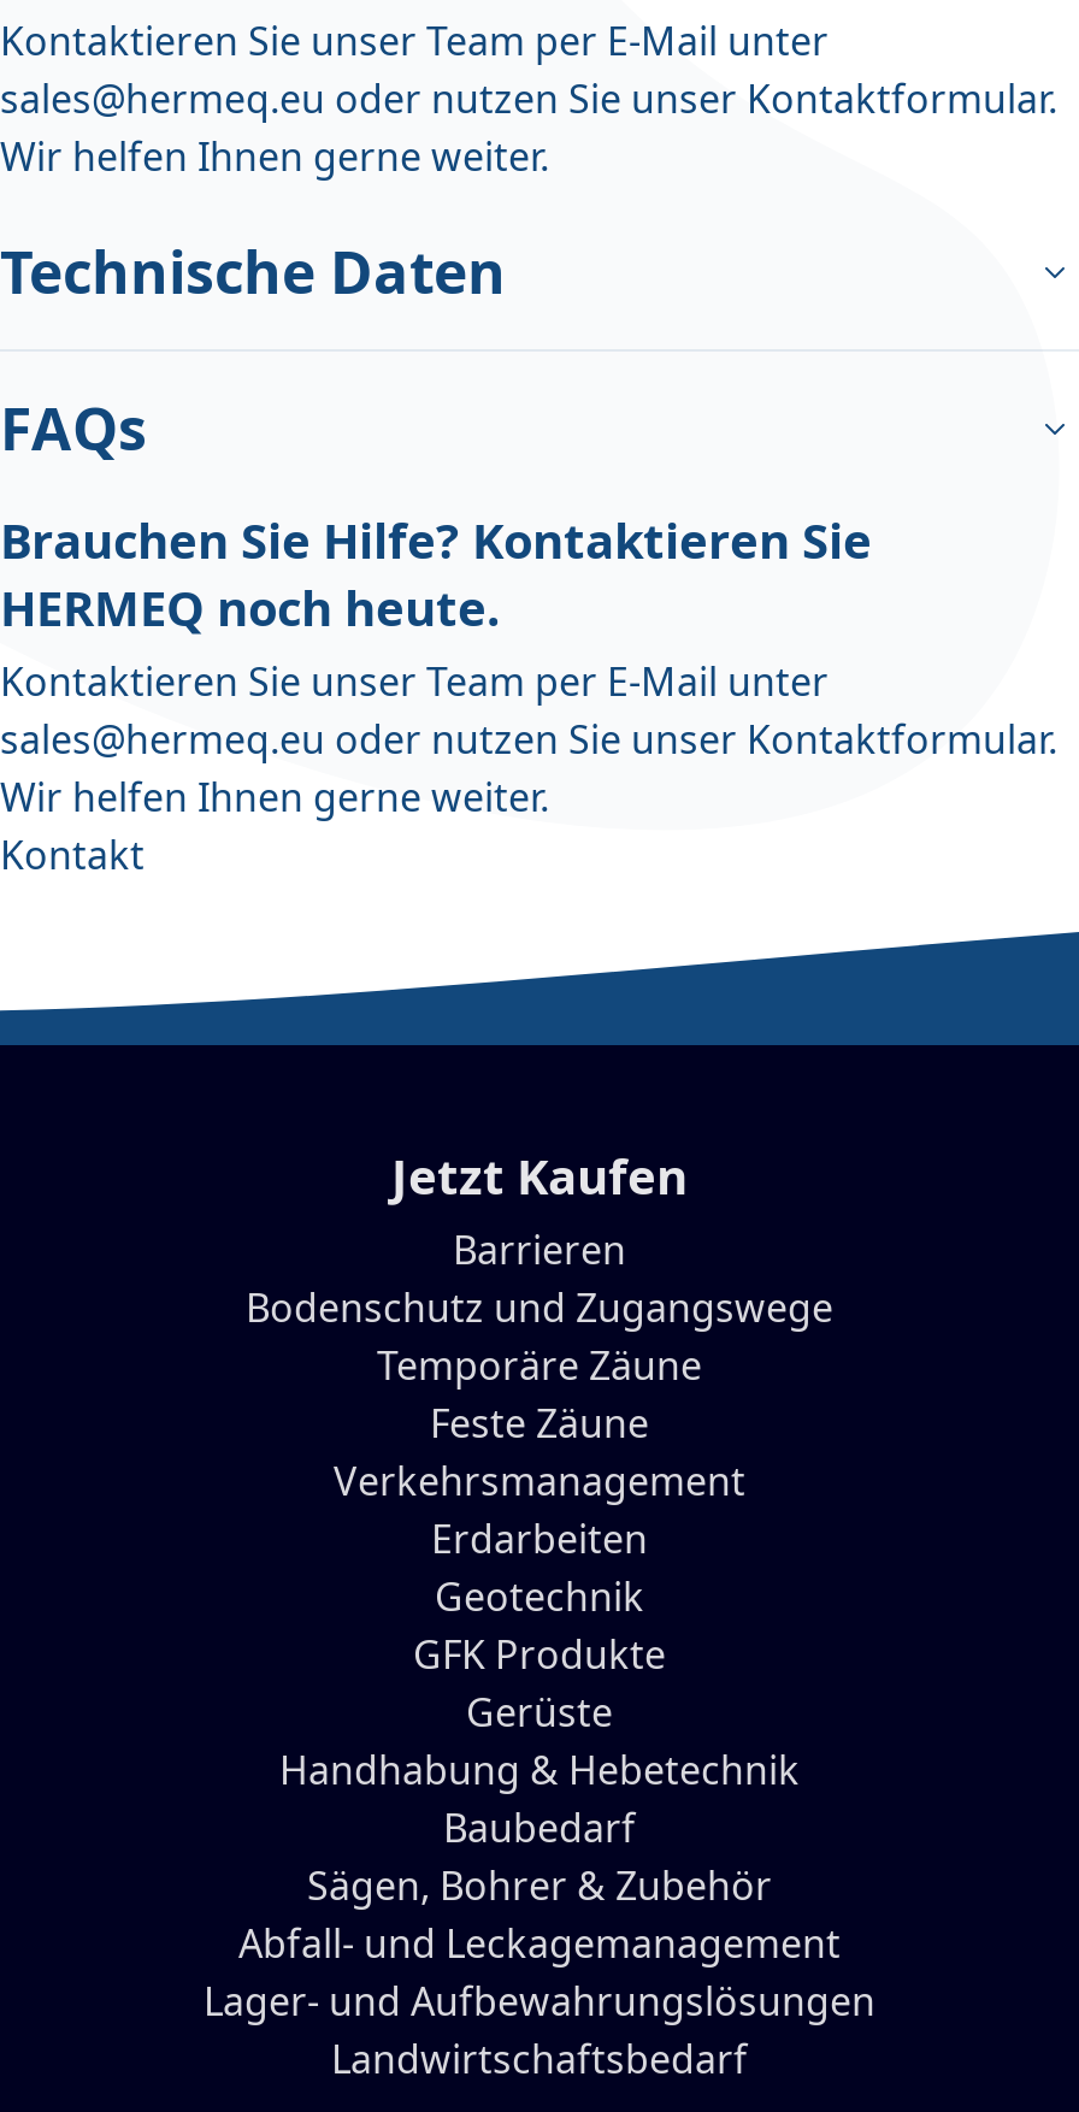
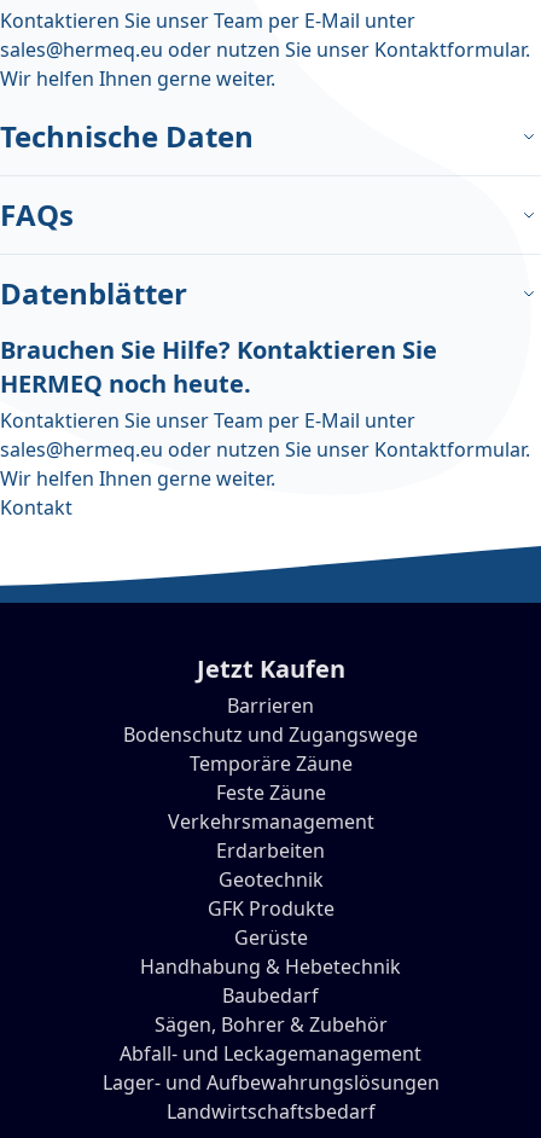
none -> [0,273,187,313] Datenblätter

